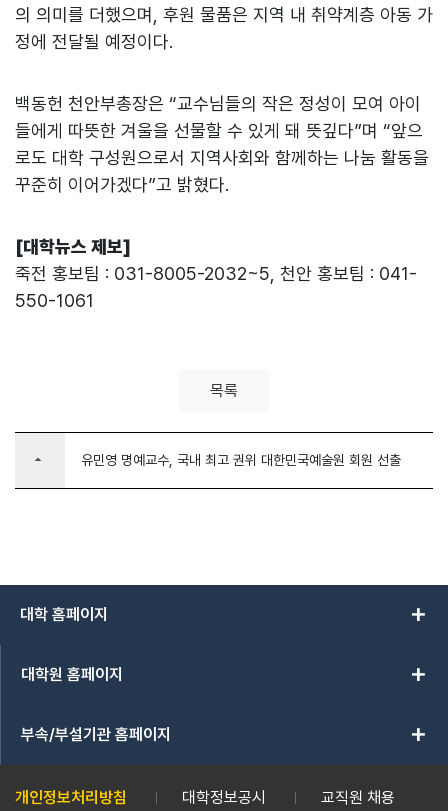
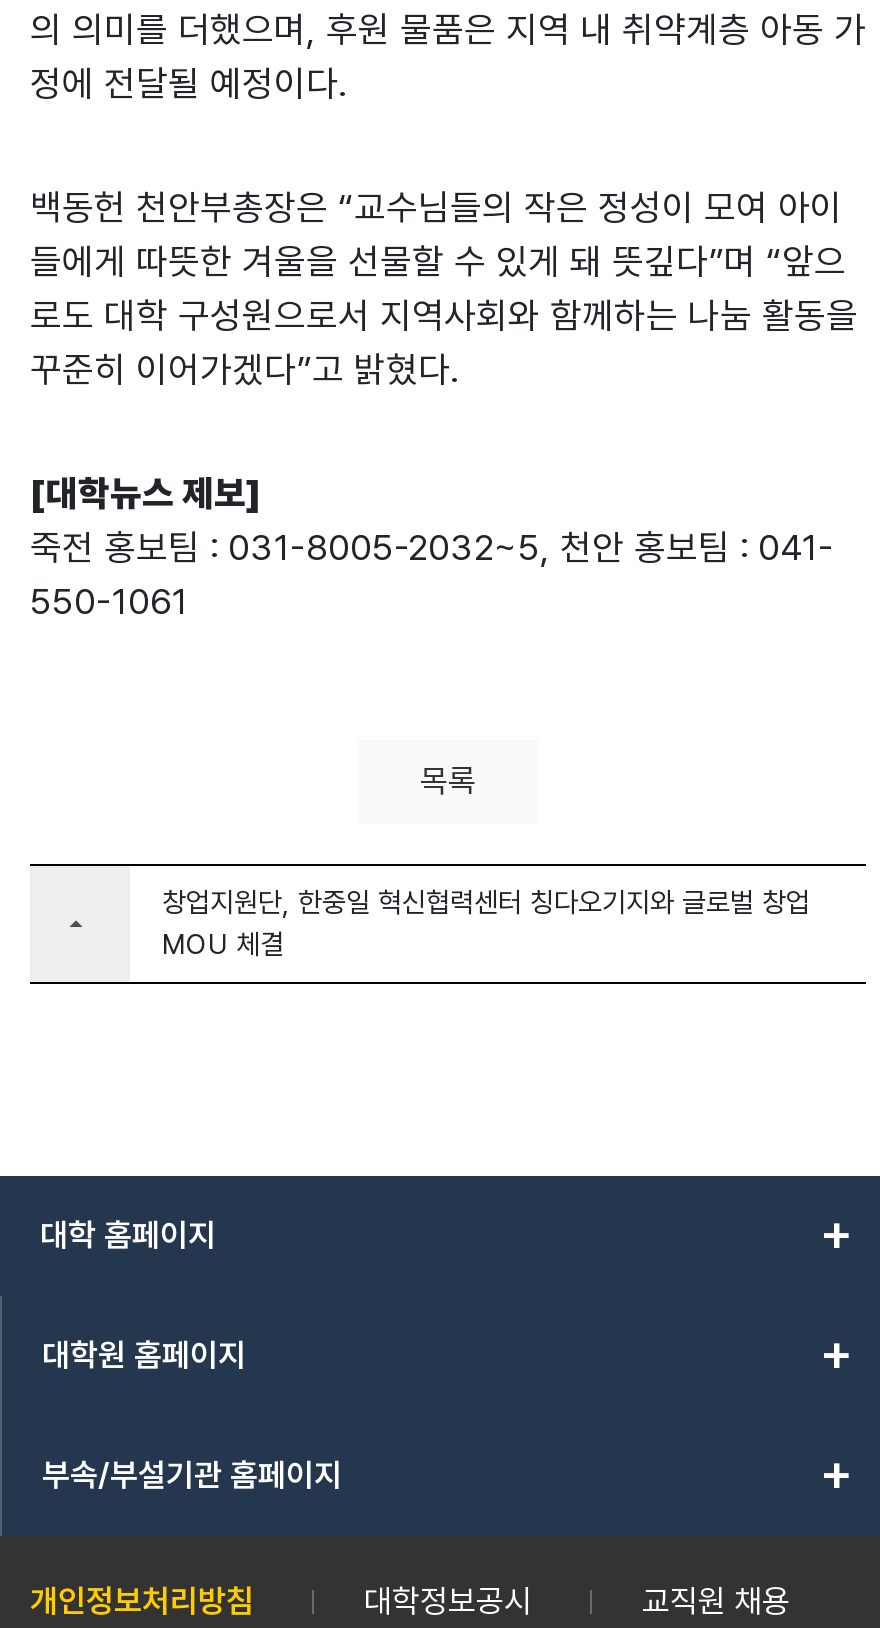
[81,452,401,468] 유민영 명예교수, 국내 최고 권위 대한민국예술원 회원 선출 -> [162,886,810,960] 창업지원단, 한중일 혁신협력센터 칭다오기지와 글로벌 창업 | MOU 체결

